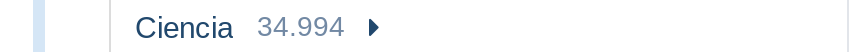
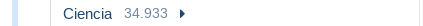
[135,10,345,44] Ciencia 34.994 -> [63,5,168,22] Ciencia 34.933

